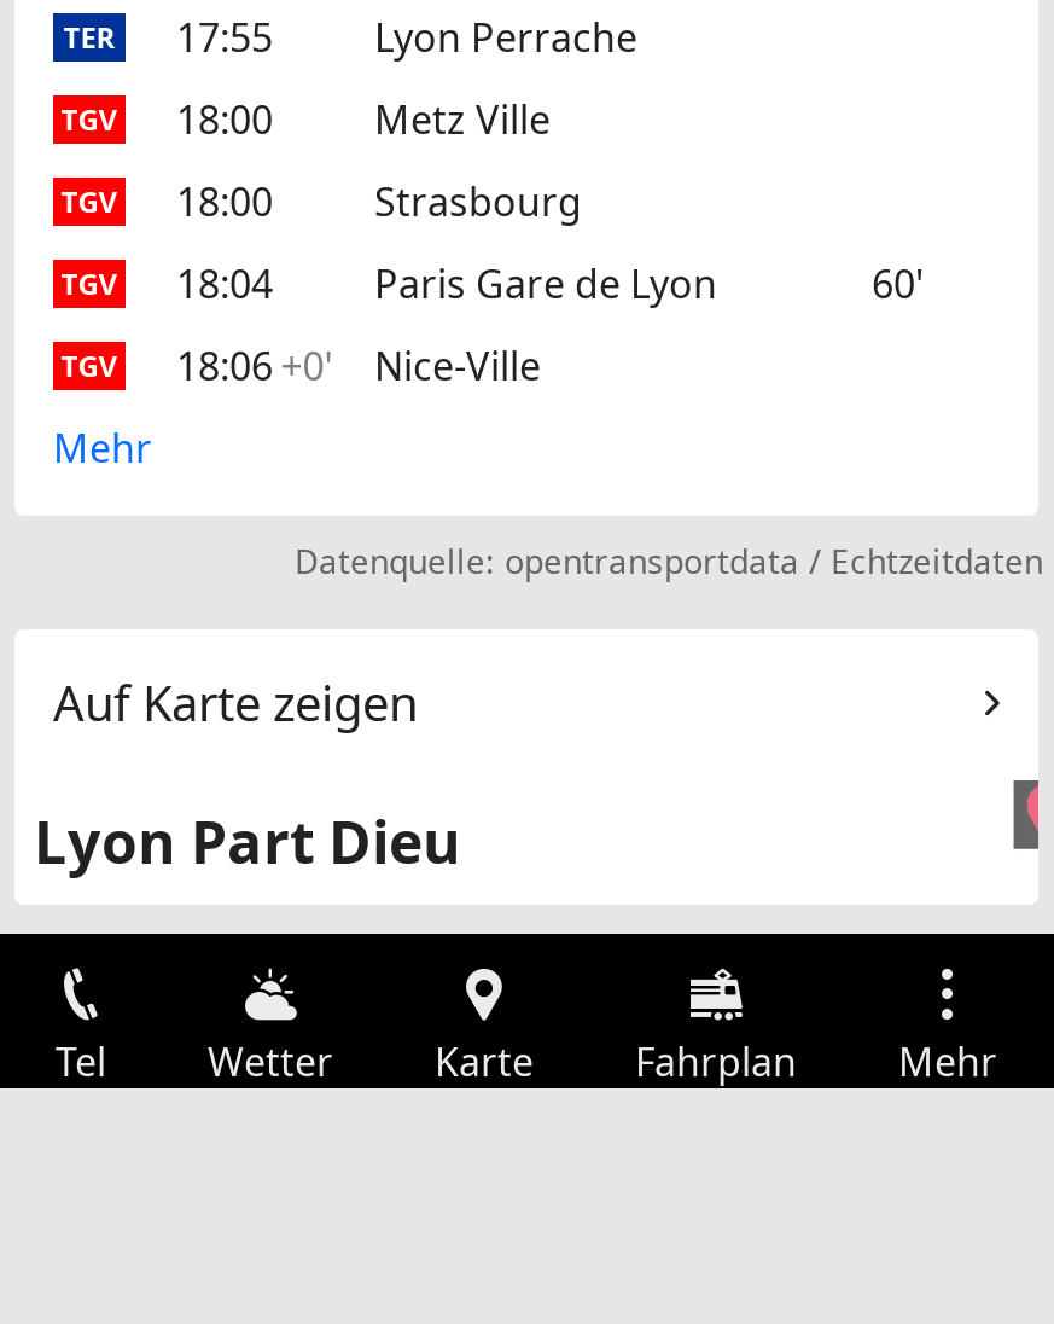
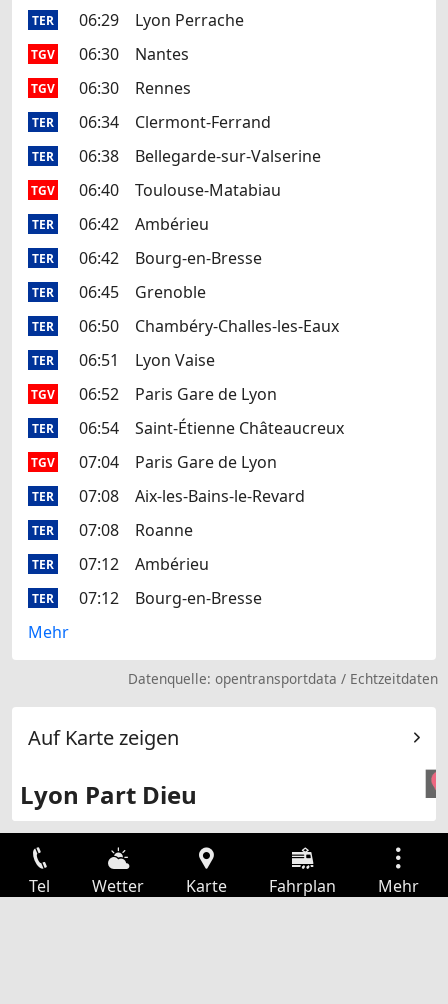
[63,11,637,64] TER 17:55 Lyon Perrache -> [32,9,244,31] TER 06:29 Lyon Perrache
[176,93,551,146] 18:00 | Metz Ville -> [79,43,189,65] 06:30 | Nantes
[176,175,582,228] 18:00 | Strasbourg -> [32,77,321,167] 06:30 | Rennes | TER | 06:34 | Clermont-Ferrand | TER | 06:38 | Bellegarde-sur-Valserine
[176,257,925,310] 18:04 | Paris Gare de Lyon | 60' -> [32,179,339,371] 06:40 | Toulouse-Matabiau | TER | 06:42 | Ambérieu | TER | 06:42 | Bourg-en-Bresse | TER | 06:45 | Grenoble | TER | 06:50 | Chambéry-Challes-les-Eaux | TER | 06:51 | Lyon Vaise
[176,339,541,393] 18:06 +0' | Nice-Ville -> [31,383,344,609] 06:52 | Paris Gare de Lyon | TER | 06:54 | Saint-Étienne Châteaucreux | TGV | 07:04 | Paris Gare de Lyon | TER | 07:08 | Aix-les-Bains-le-Revard | TER | 07:08 | Roanne | TER | 07:12 | Ambérieu | TER | 07:12 | Bourg-en-Bresse

